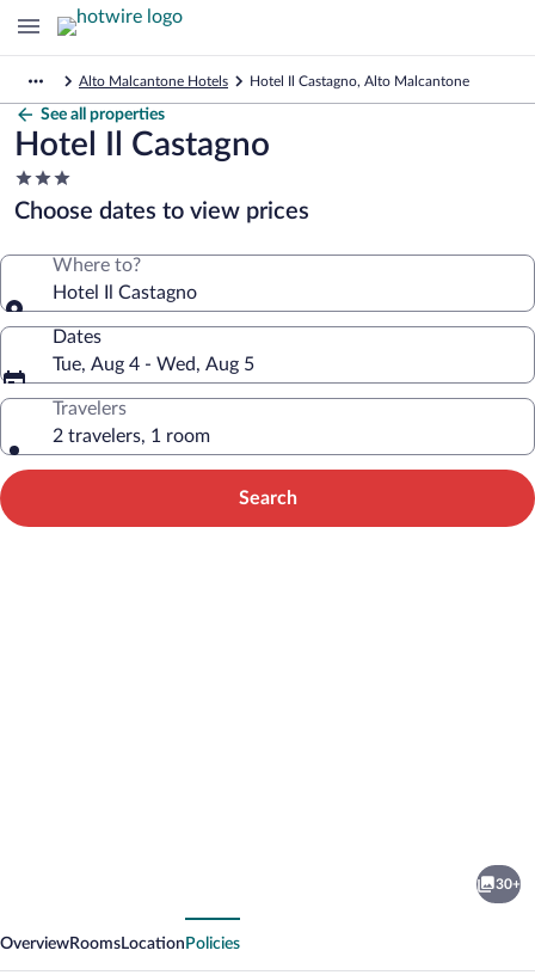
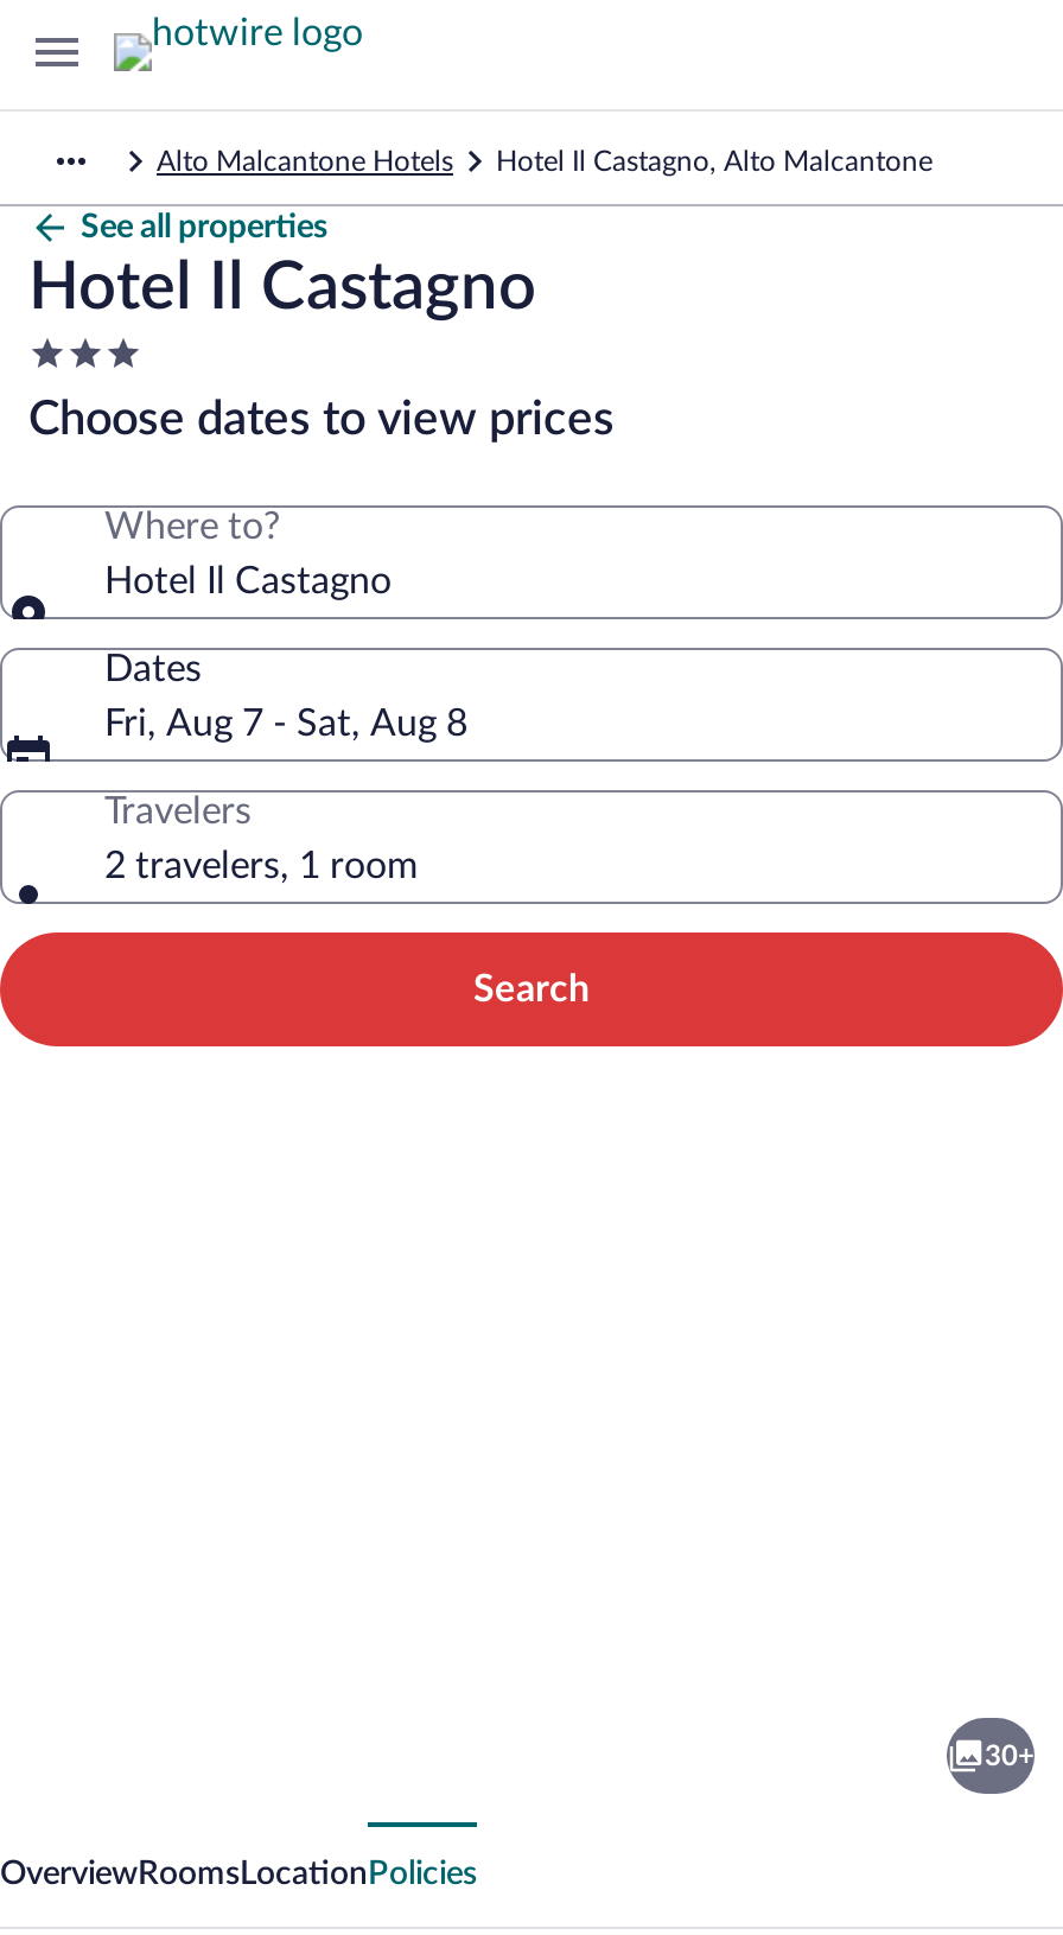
[53,355,254,374] Tue, Aug 4 - Wed, Aug 5 -> [104,705,467,743] Fri, Aug 7 - Sat, Aug 8

